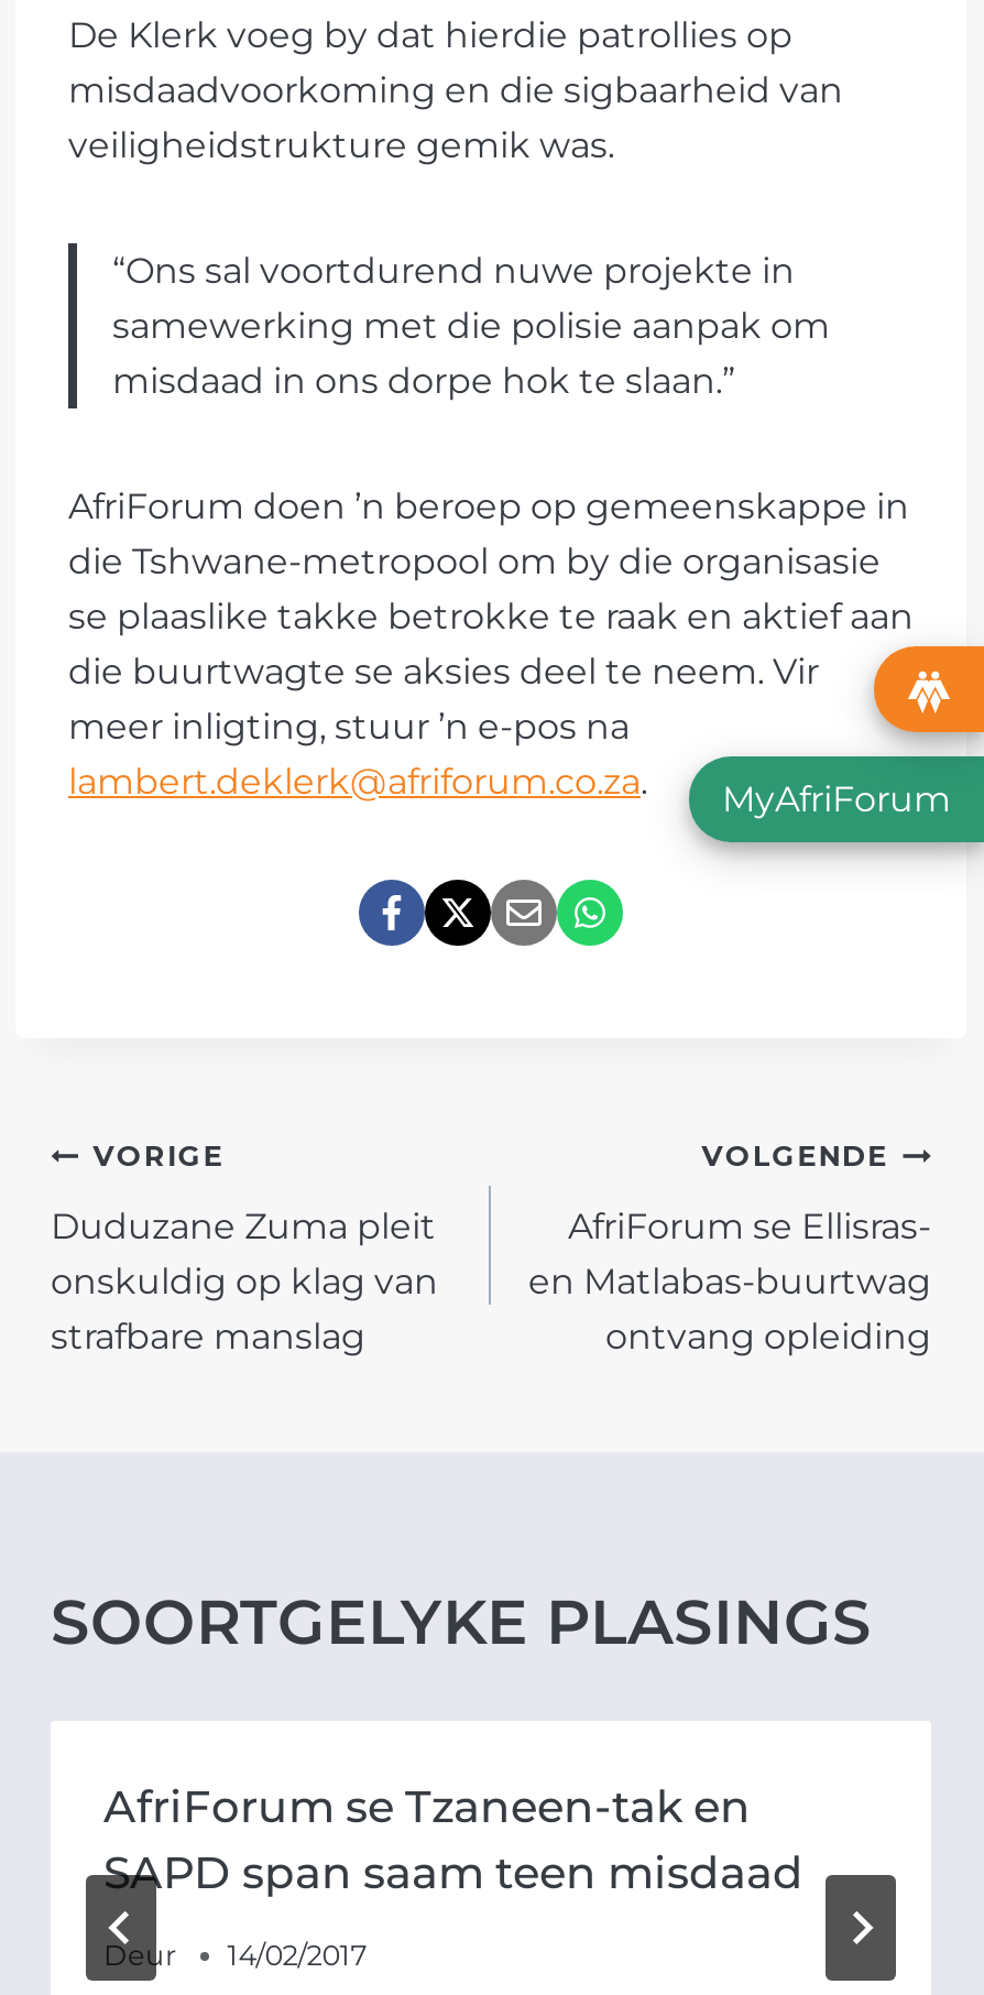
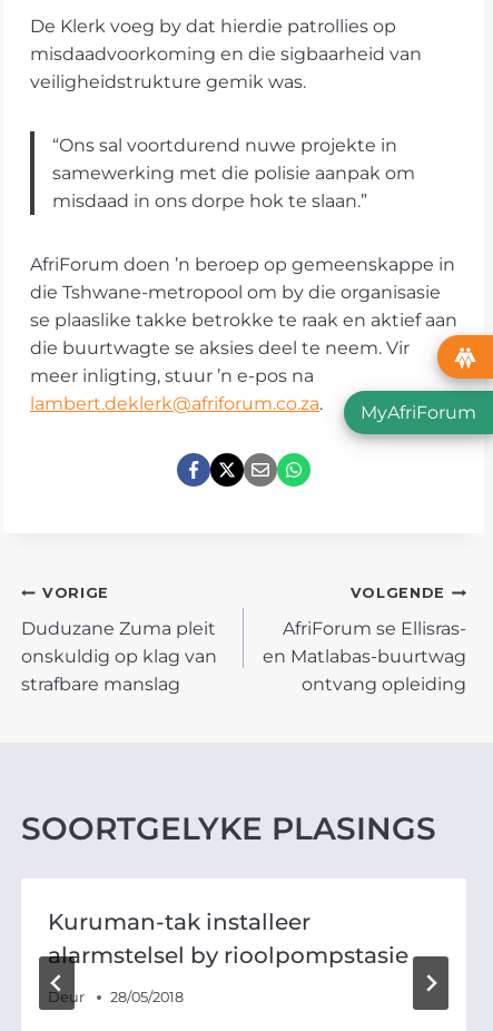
[103,1781,803,1900] AfriForum se Tzaneen-tak en | SAPD span saam teen misdaad -> [48,909,408,969] Kuruman-tak installeer | alarmstelsel by rioolpompstasie
[227,1939,368,1972] 14/02/2017 -> [110,989,184,1006] 28/05/2018

